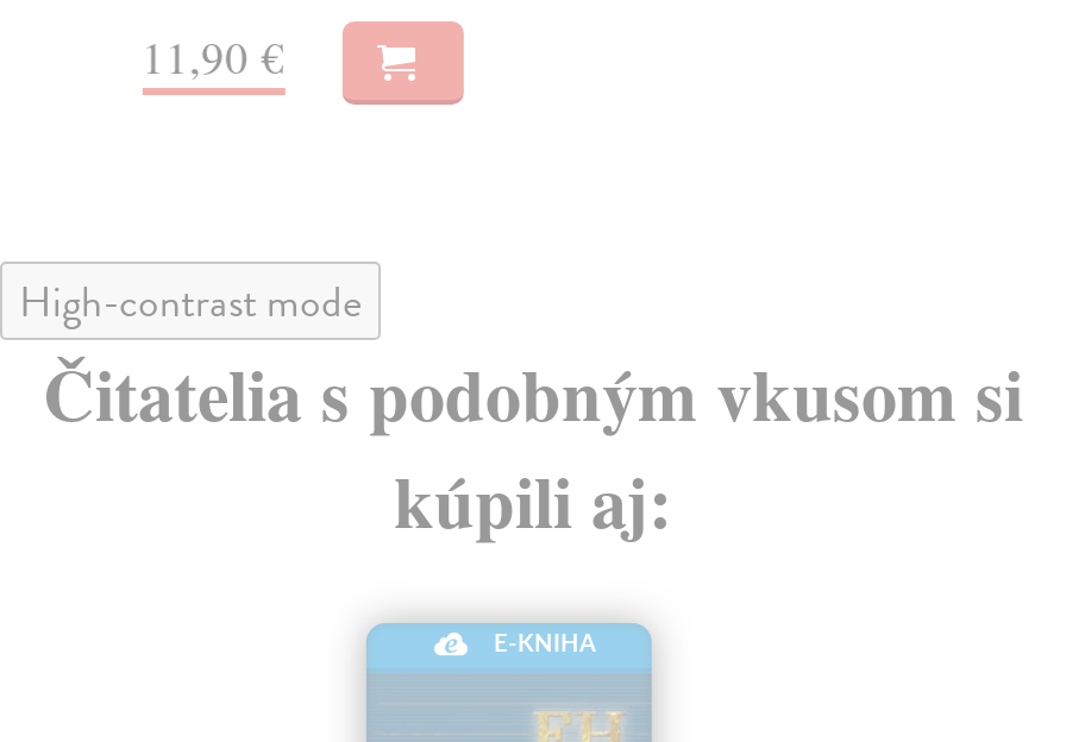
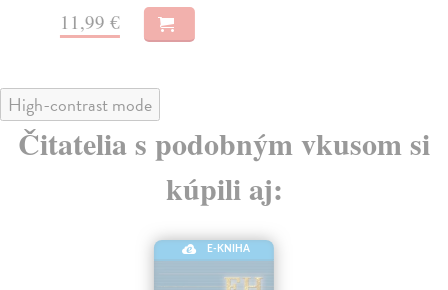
[142,27,284,86] 11,90 € -> [59,9,119,34] 11,99 €

